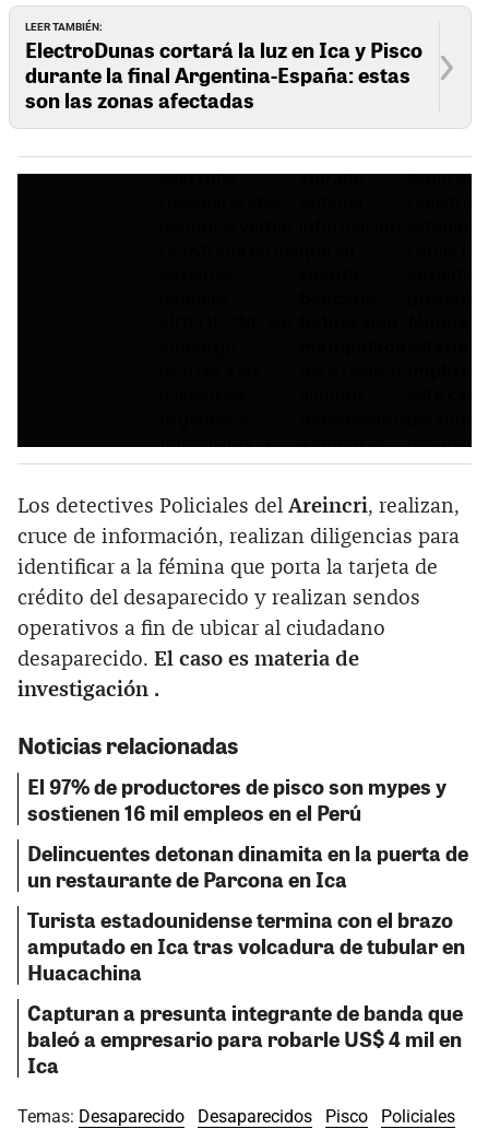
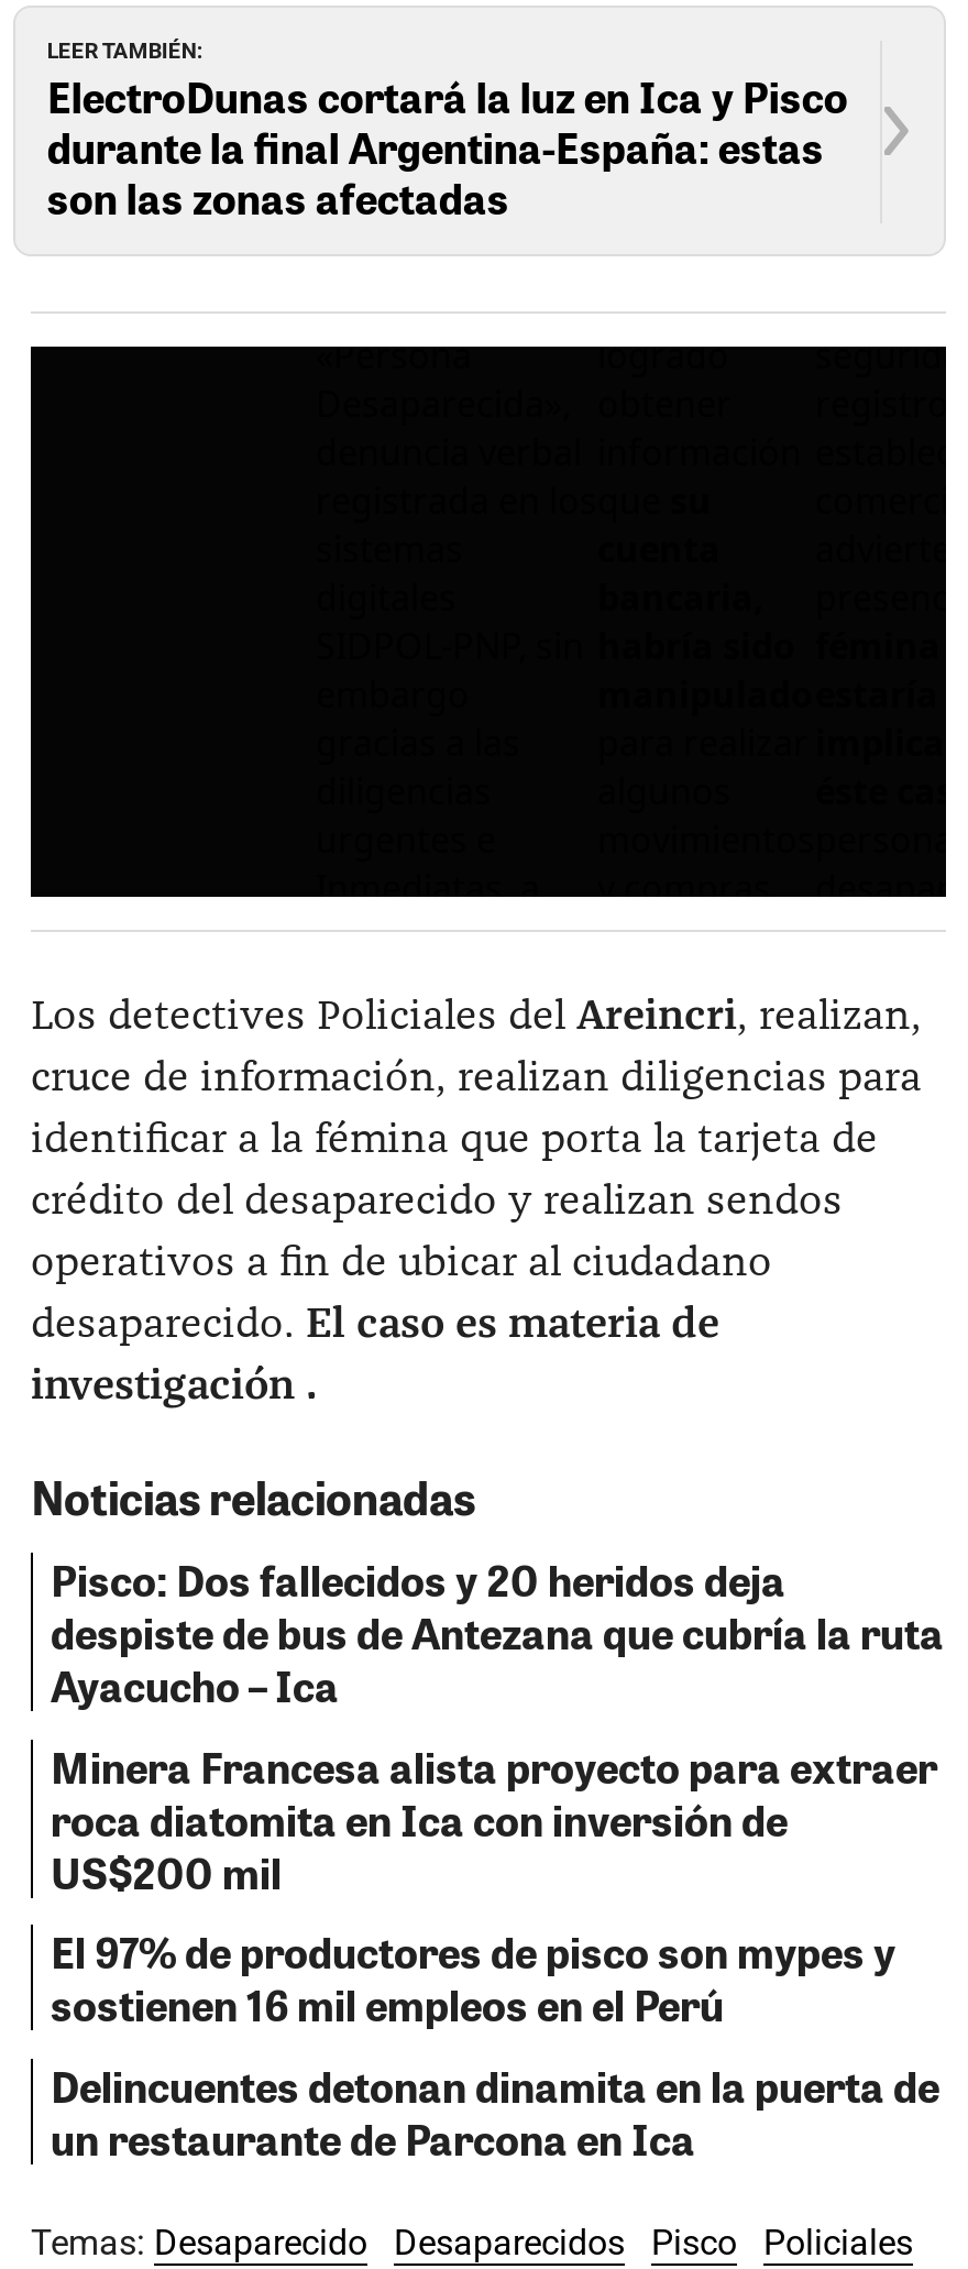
none -> [51,1550,944,1899] Pisco: Dos fallecidos y 20 heridos deja | despiste de bus de Antezana que cubría la ruta | Ayacucho – Ica | Minera Francesa alista proyecto para extraer | roca diatomita en Ica con inversión de | US$200 mil
moved [27,772,468,893] -> [51,1923,939,2167]: El 97% de productores de pisco son mypes y | sostienen 16 mil empleos en el Perú | Delincuentes detonan dinamita en la puerta de | un restaurante de Parcona en Ica
[27,905,465,1078] Turista estadounidense termina con el brazo | amputado en Ica tras volcadura de tubular en | Huacachina | Capturan a presunta integrante de banda que | baleó a empresario para robarle US$ 4 mil en | Ica -> none

